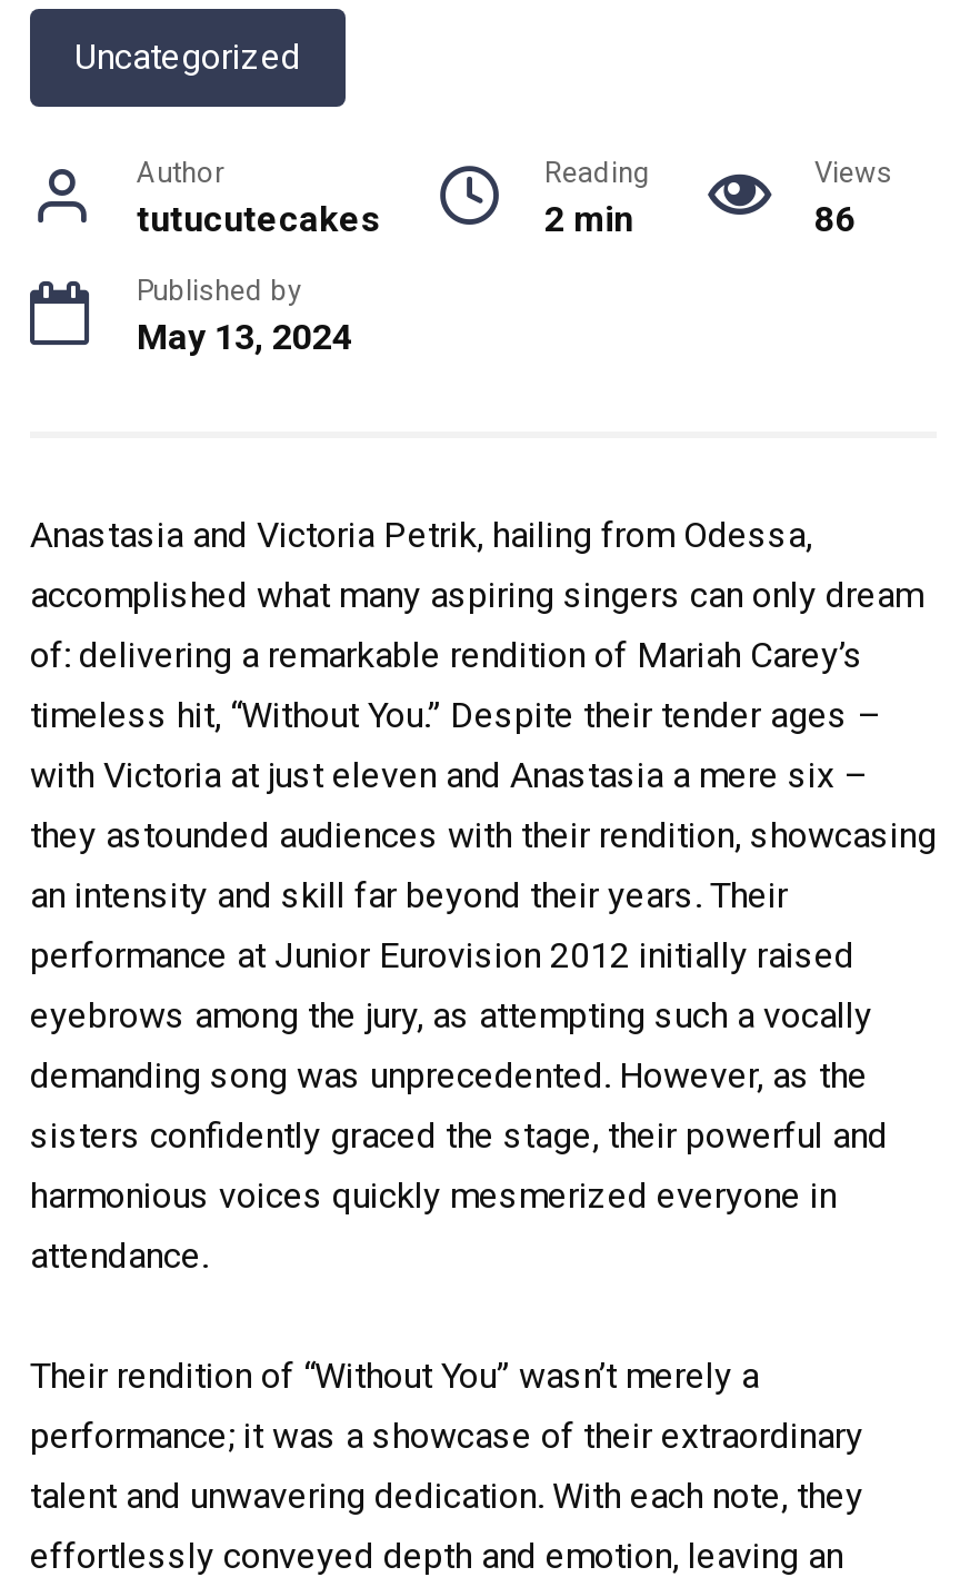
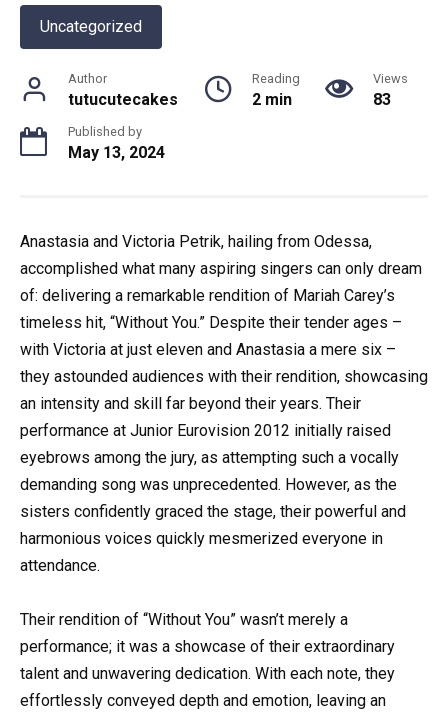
[814,198,854,240] 86 -> [373,90,391,109] 83

